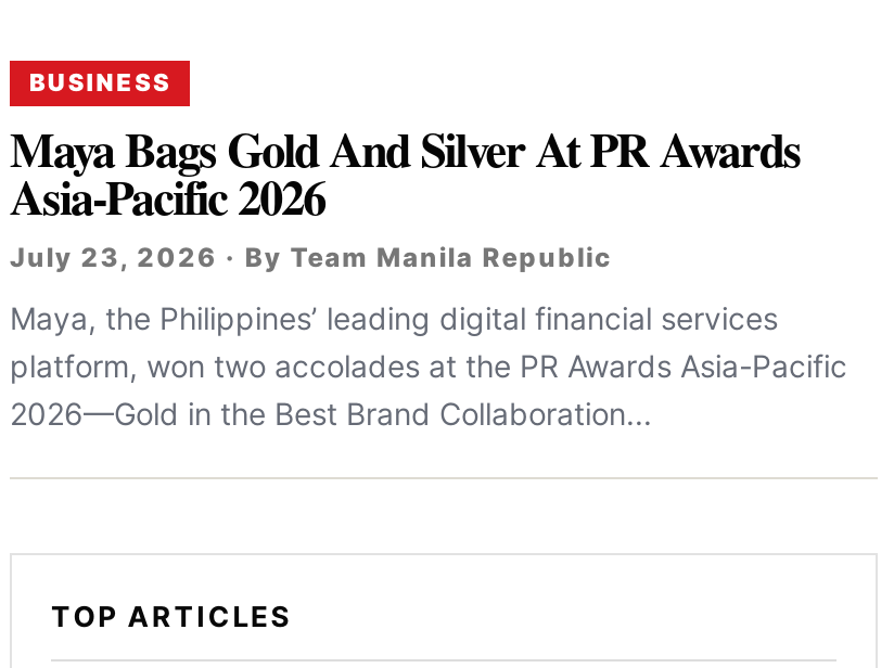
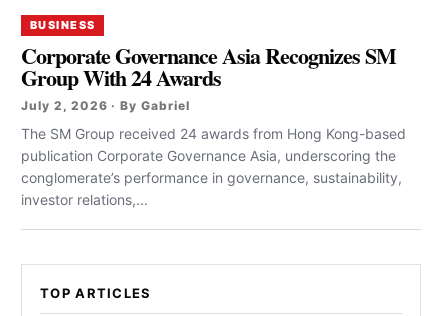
[10,114,800,274] Maya Bags Gold And Silver At PR Awards | Asia-Pacific 2026 | July 23, 2026 · By Team Manila Republic -> [21,39,396,113] Corporate Governance Asia Recognizes SM | Group With 24 Awards | July 2, 2026 · By Gabriel
[10,300,847,432] Maya, the Philippines’ leading digital financial services | platform, won two accolades at the PR Awards Asia-Pacific | 2026—Gold in the Best Brand Collaboration... -> [21,125,406,208] The SM Group received 24 awards from Hong Kong-based | publication Corporate Governance Asia, underscoring the | conglomerate’s performance in governance, sustainability, | investor relations,...

